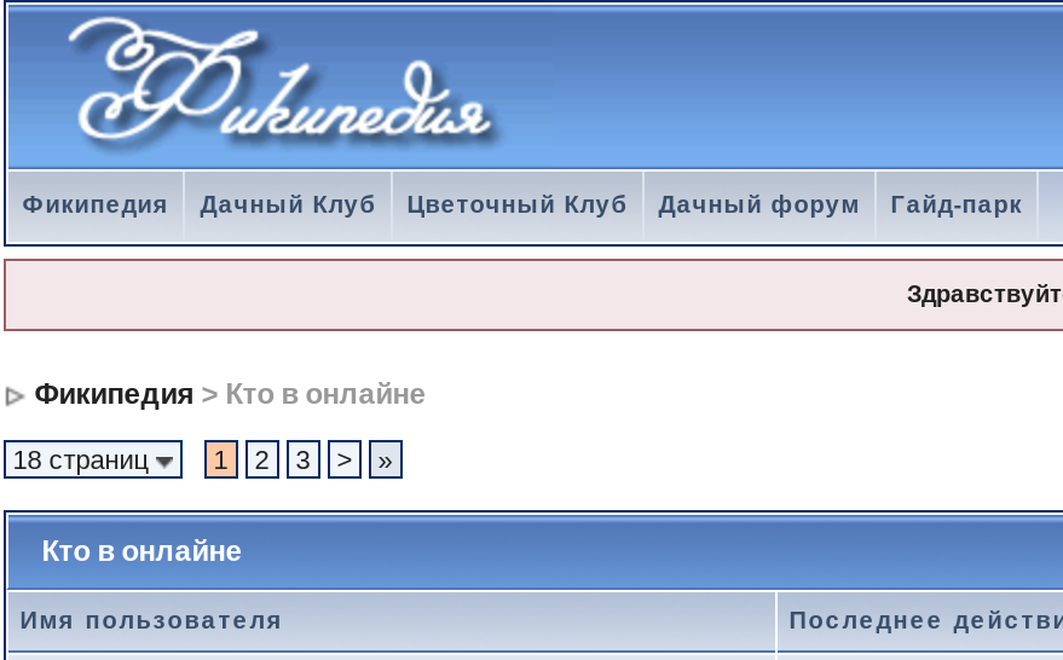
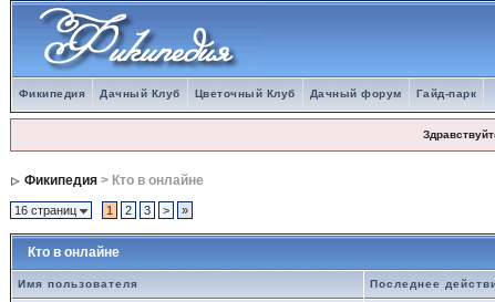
[13,445,156,474] 18 страниц -> [14,204,80,217] 16 страниц

